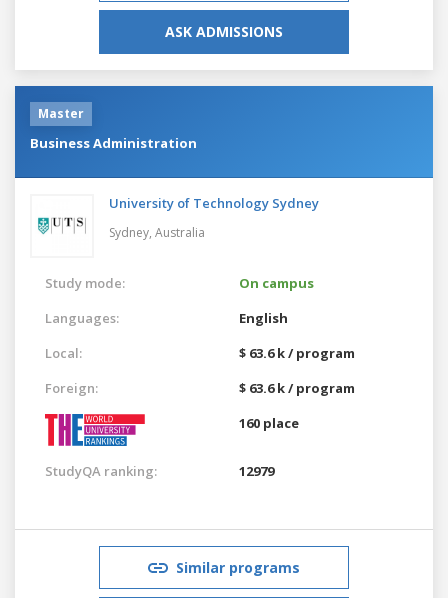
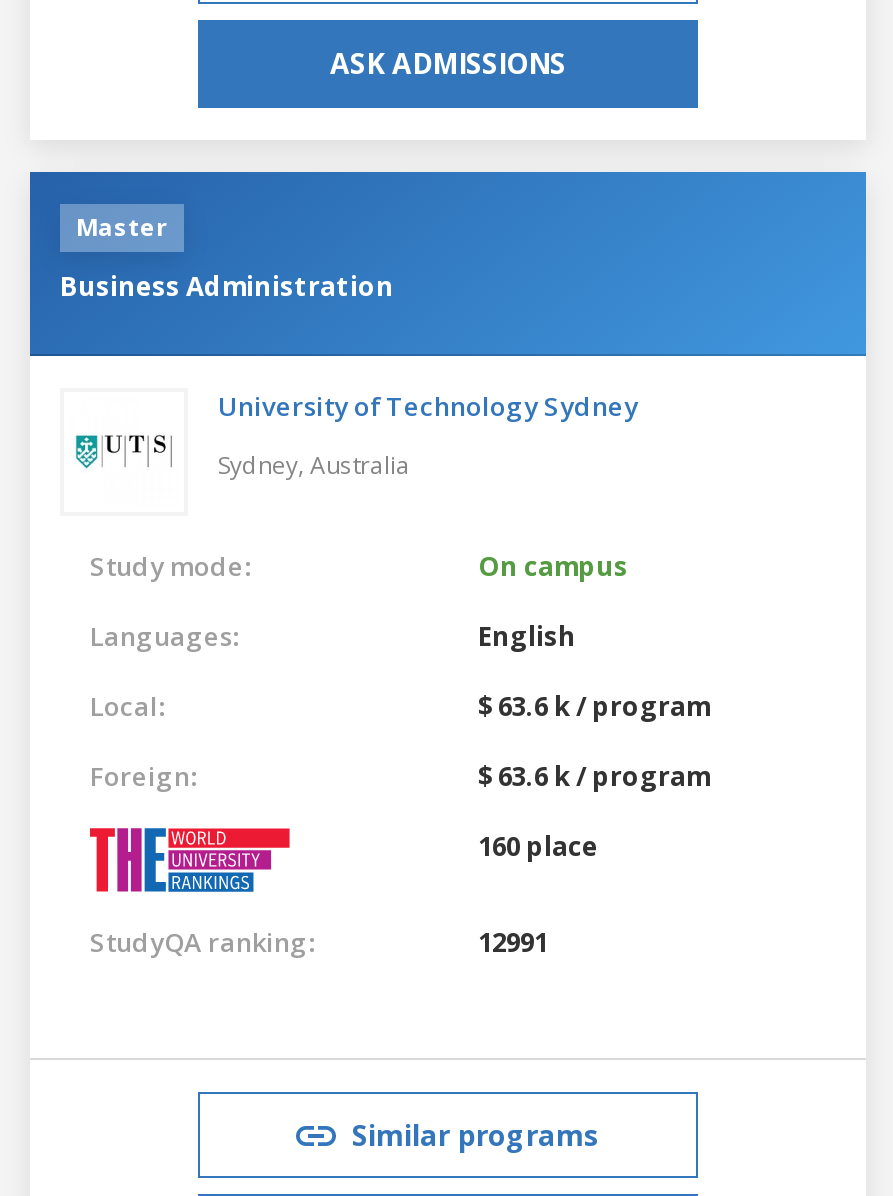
[239,462,274,480] 12979 -> [478,924,548,960] 12991

